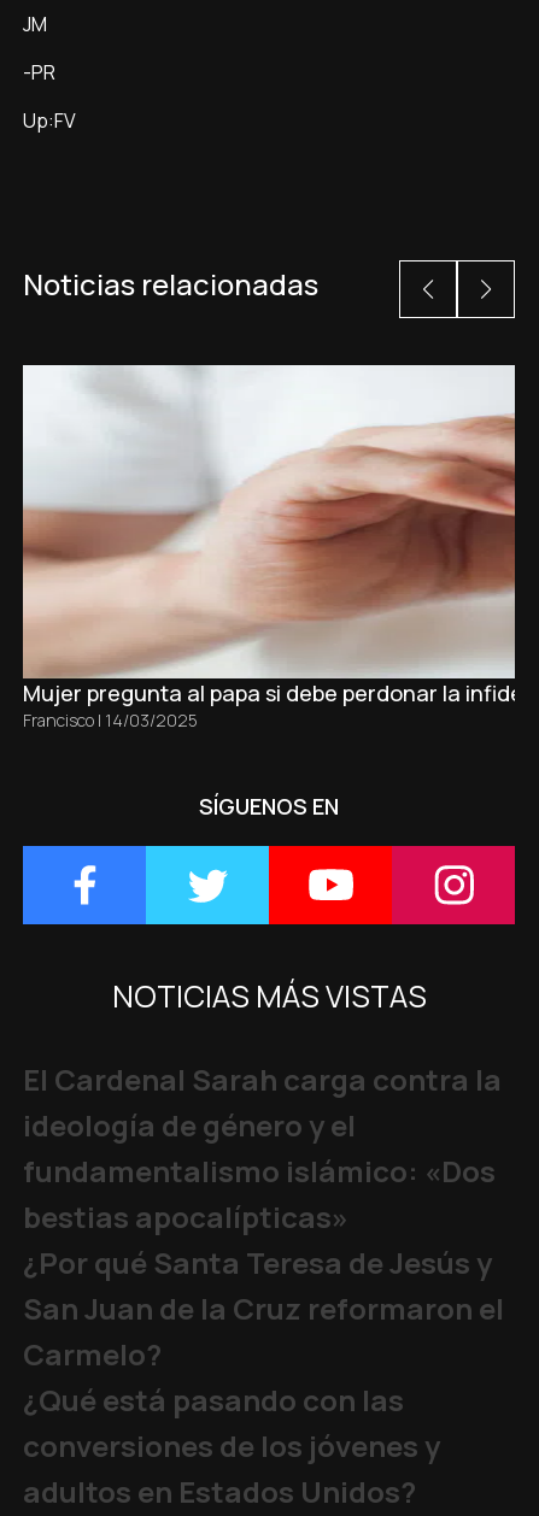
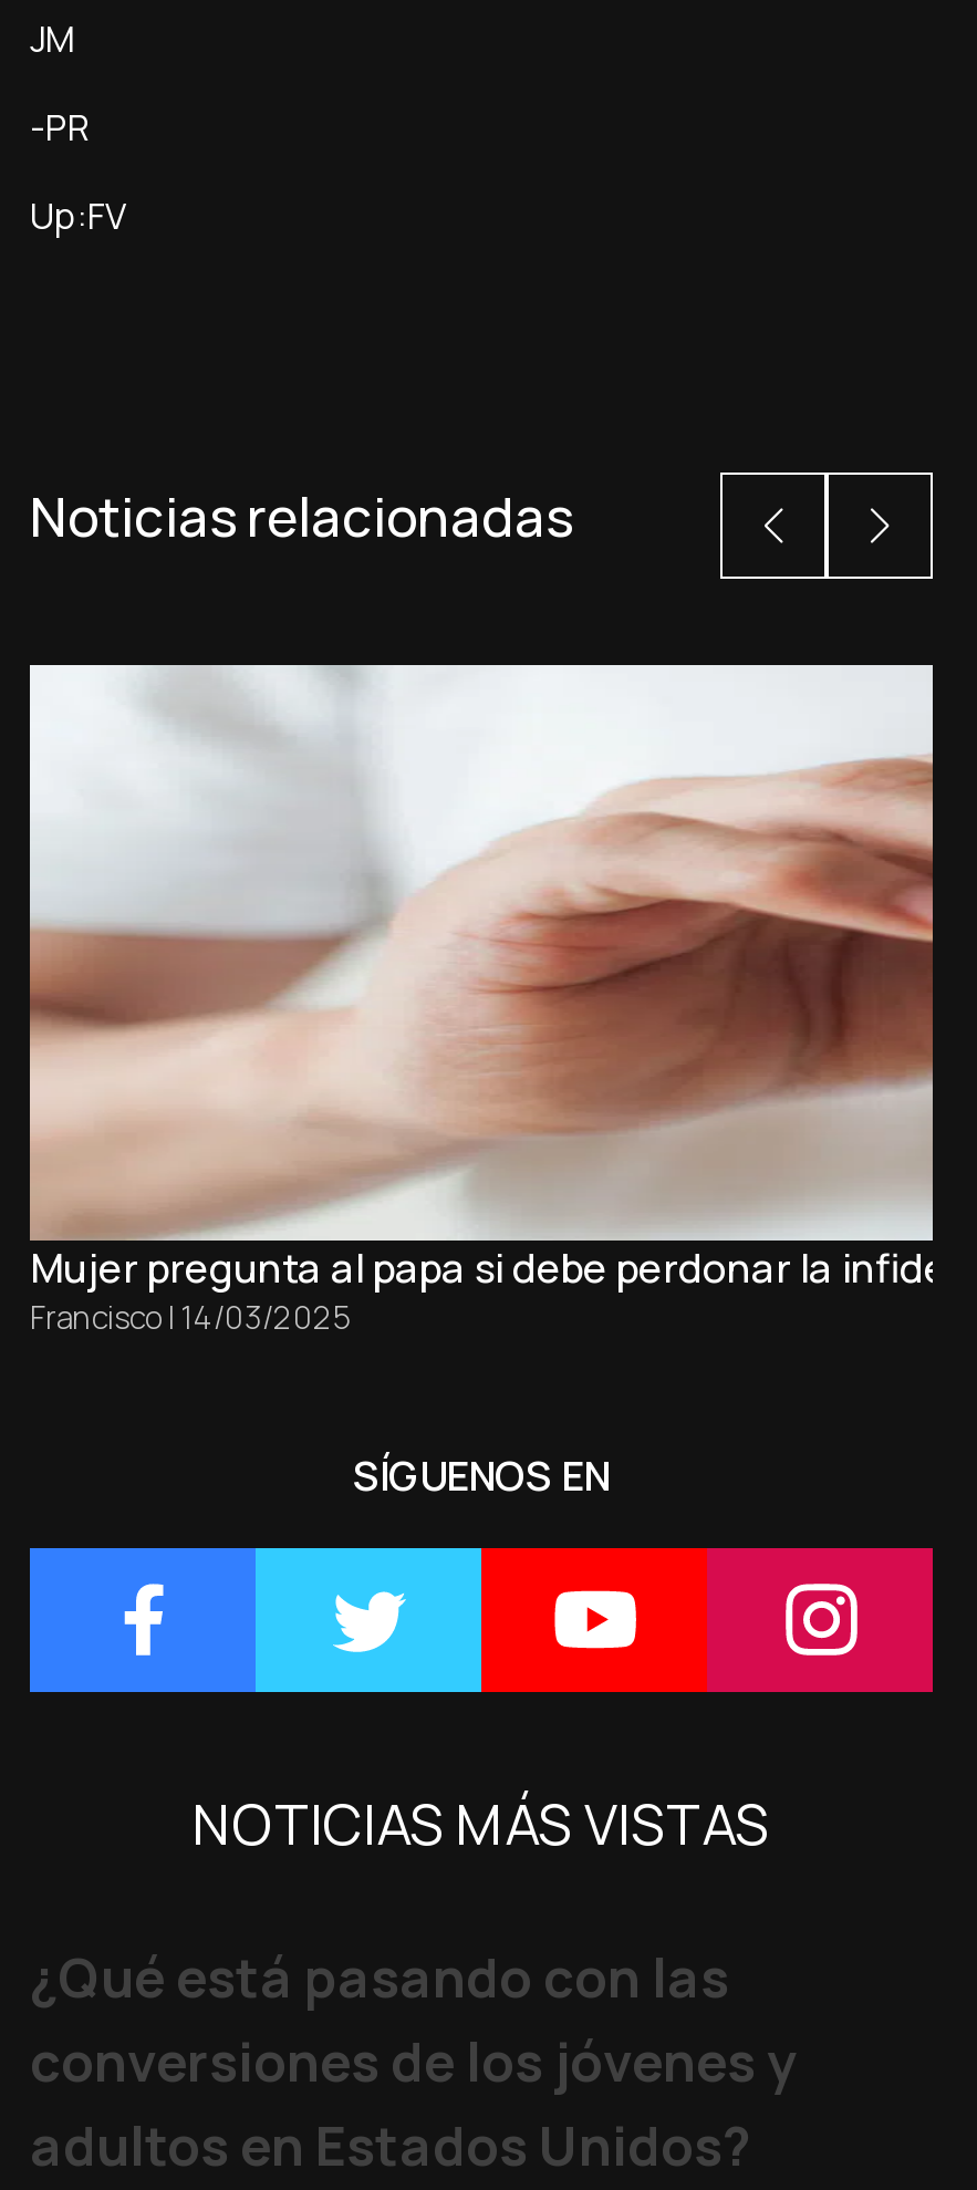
[23,1059,504,1374] El Cardenal Sarah carga contra la | ideología de género y el | fundamentalismo islámico: «Dos | bestias apocalípticas» | ¿Por qué Santa Teresa de Jesús y | San Juan de la Cruz reformaron el | Carmelo? -> none

